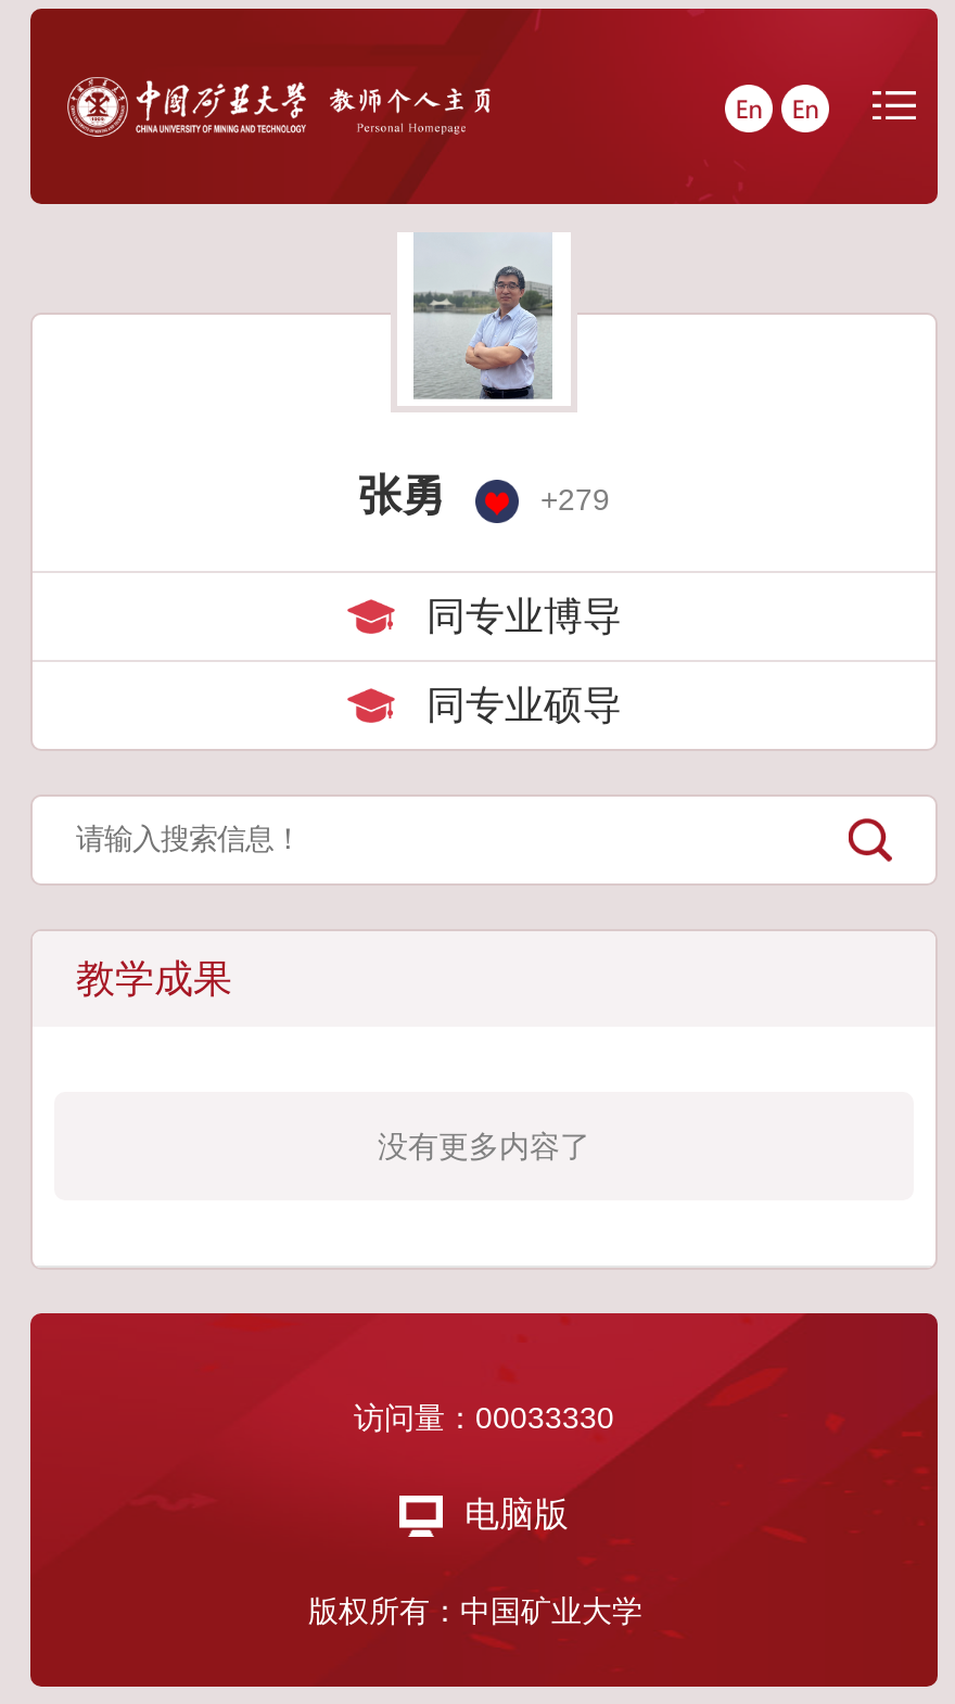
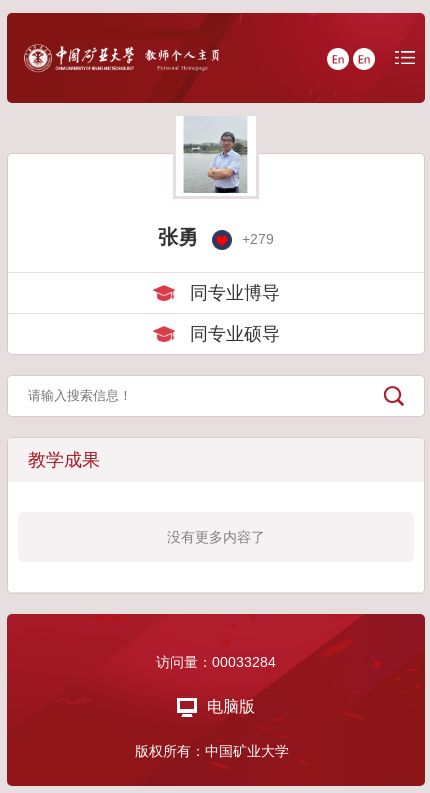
[354,1400,614,1435] 访问量：00033330 -> [156,654,276,670] 访问量：00033284

